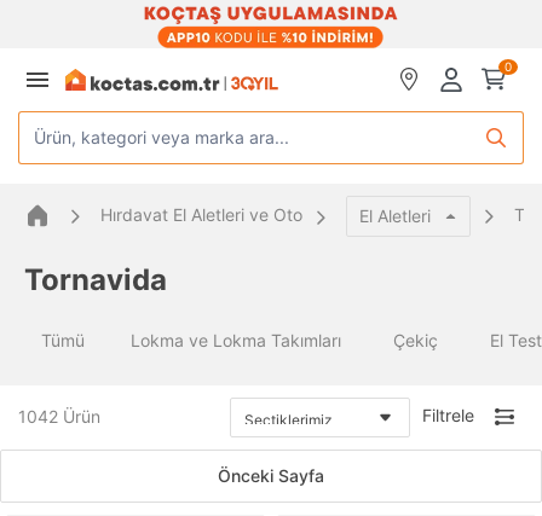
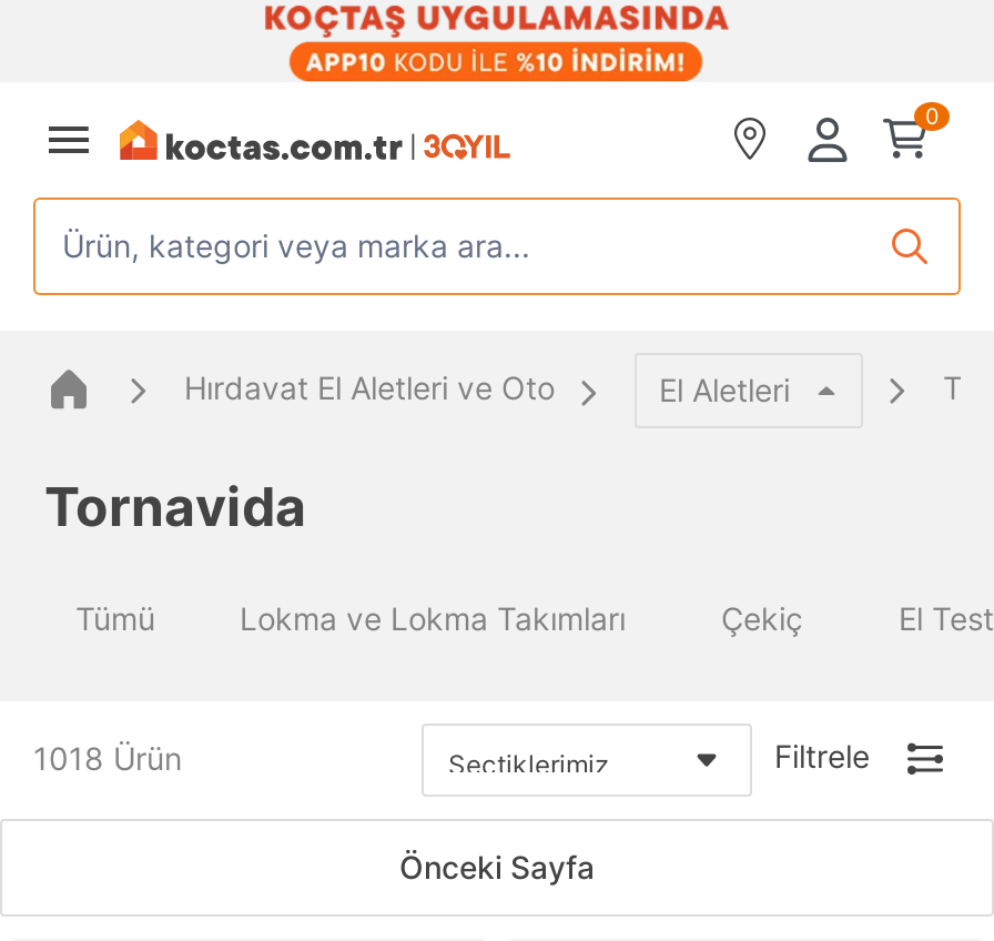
[18,407,100,427] 1042 Ürün -> [33,740,182,778] 1018 Ürün

